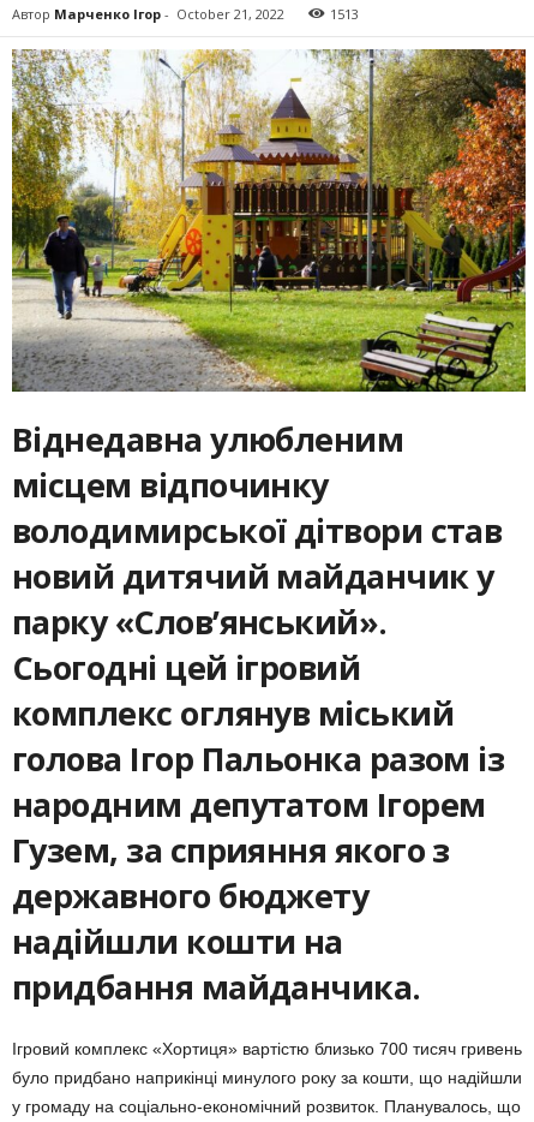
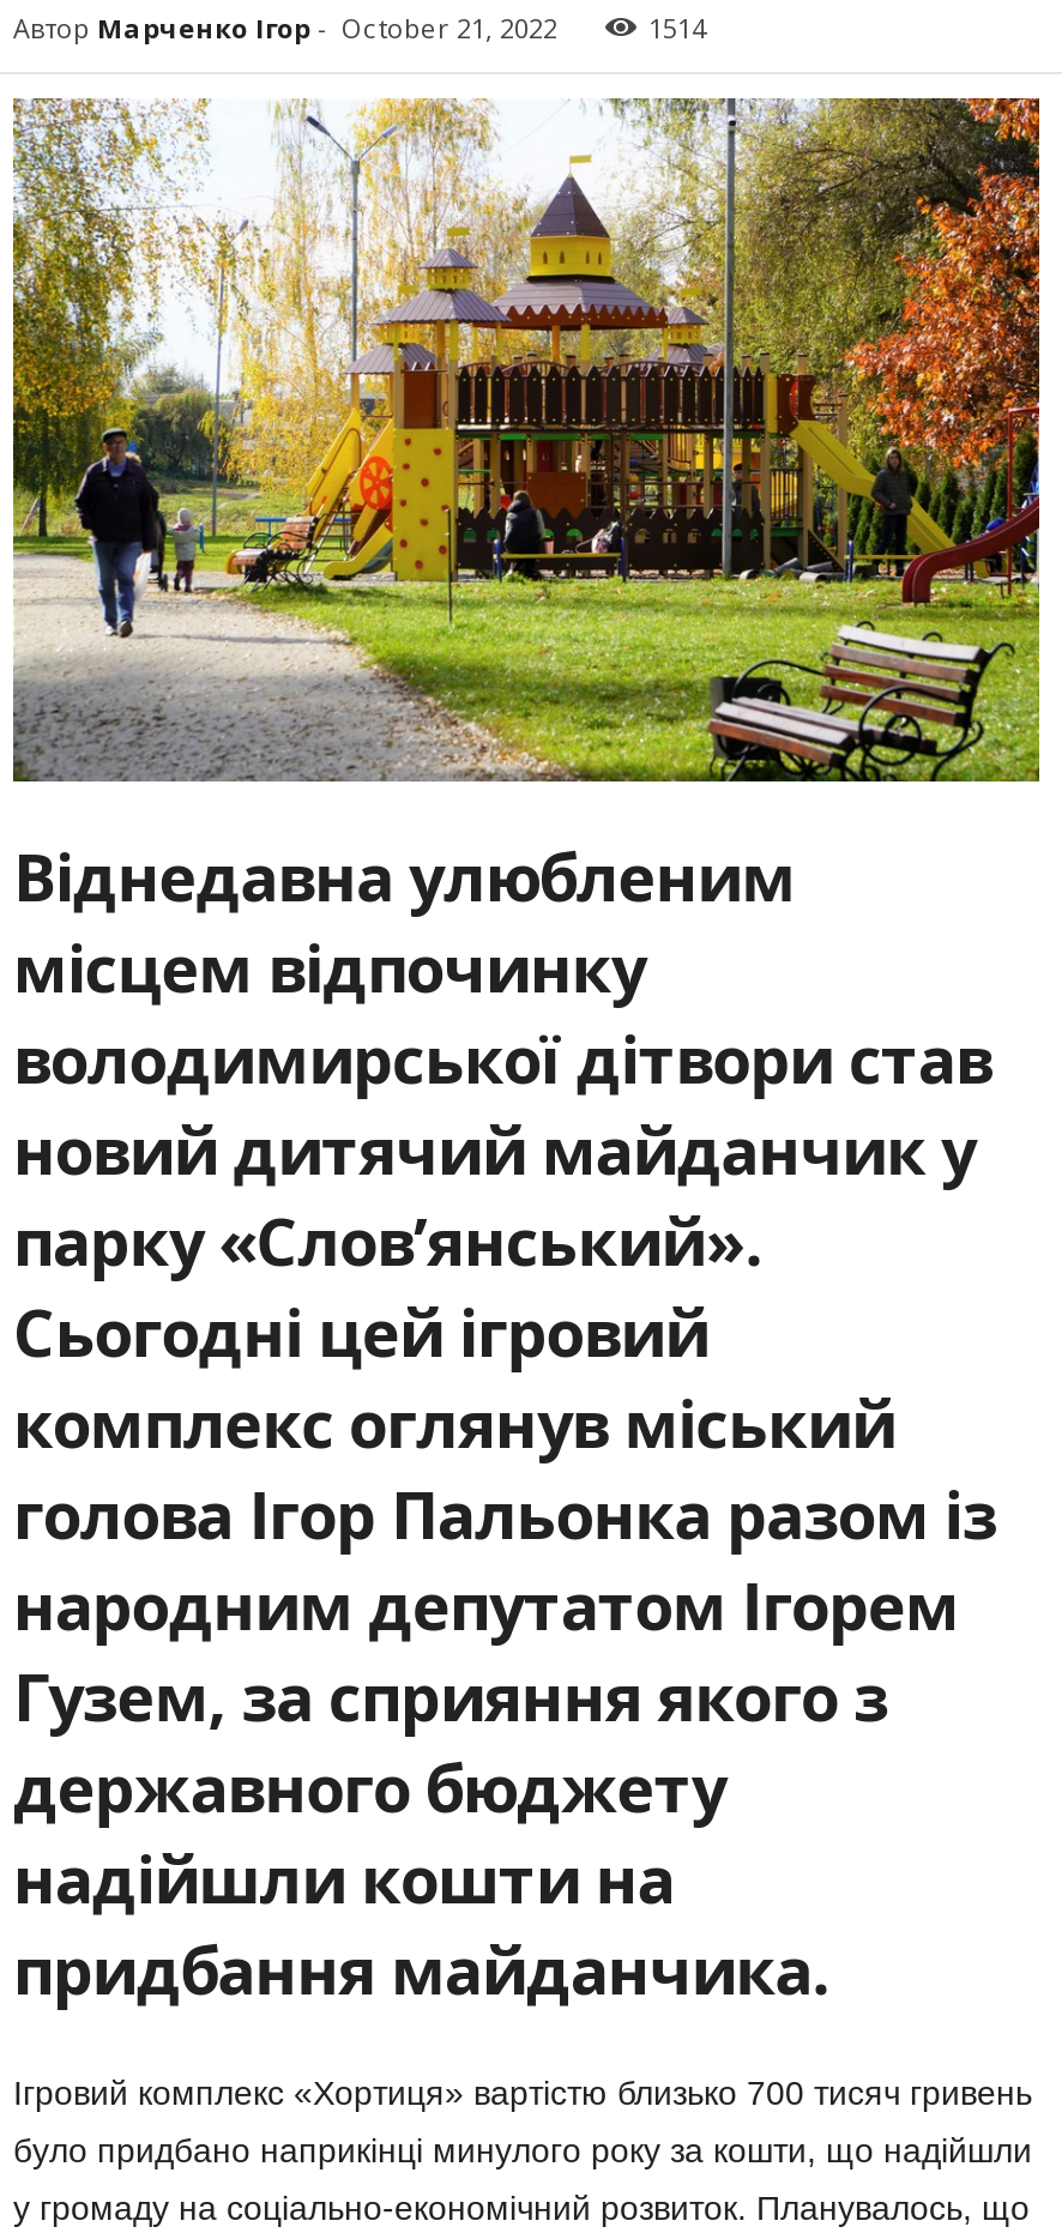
[330,5,359,23] 1513 -> [648,10,706,46] 1514

